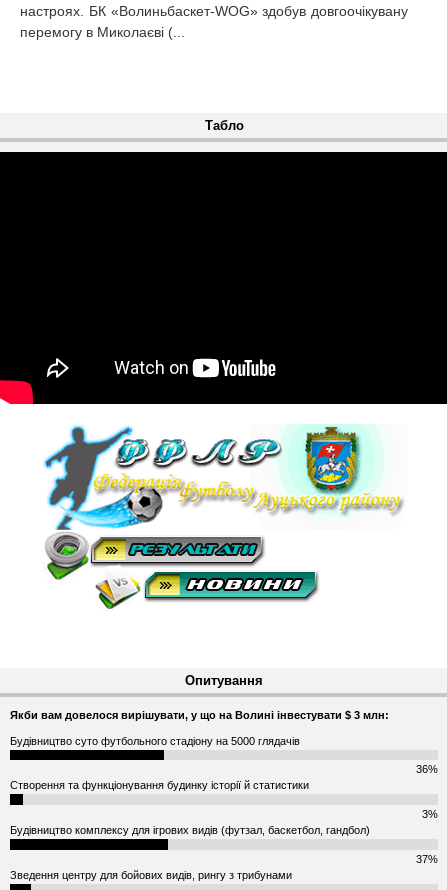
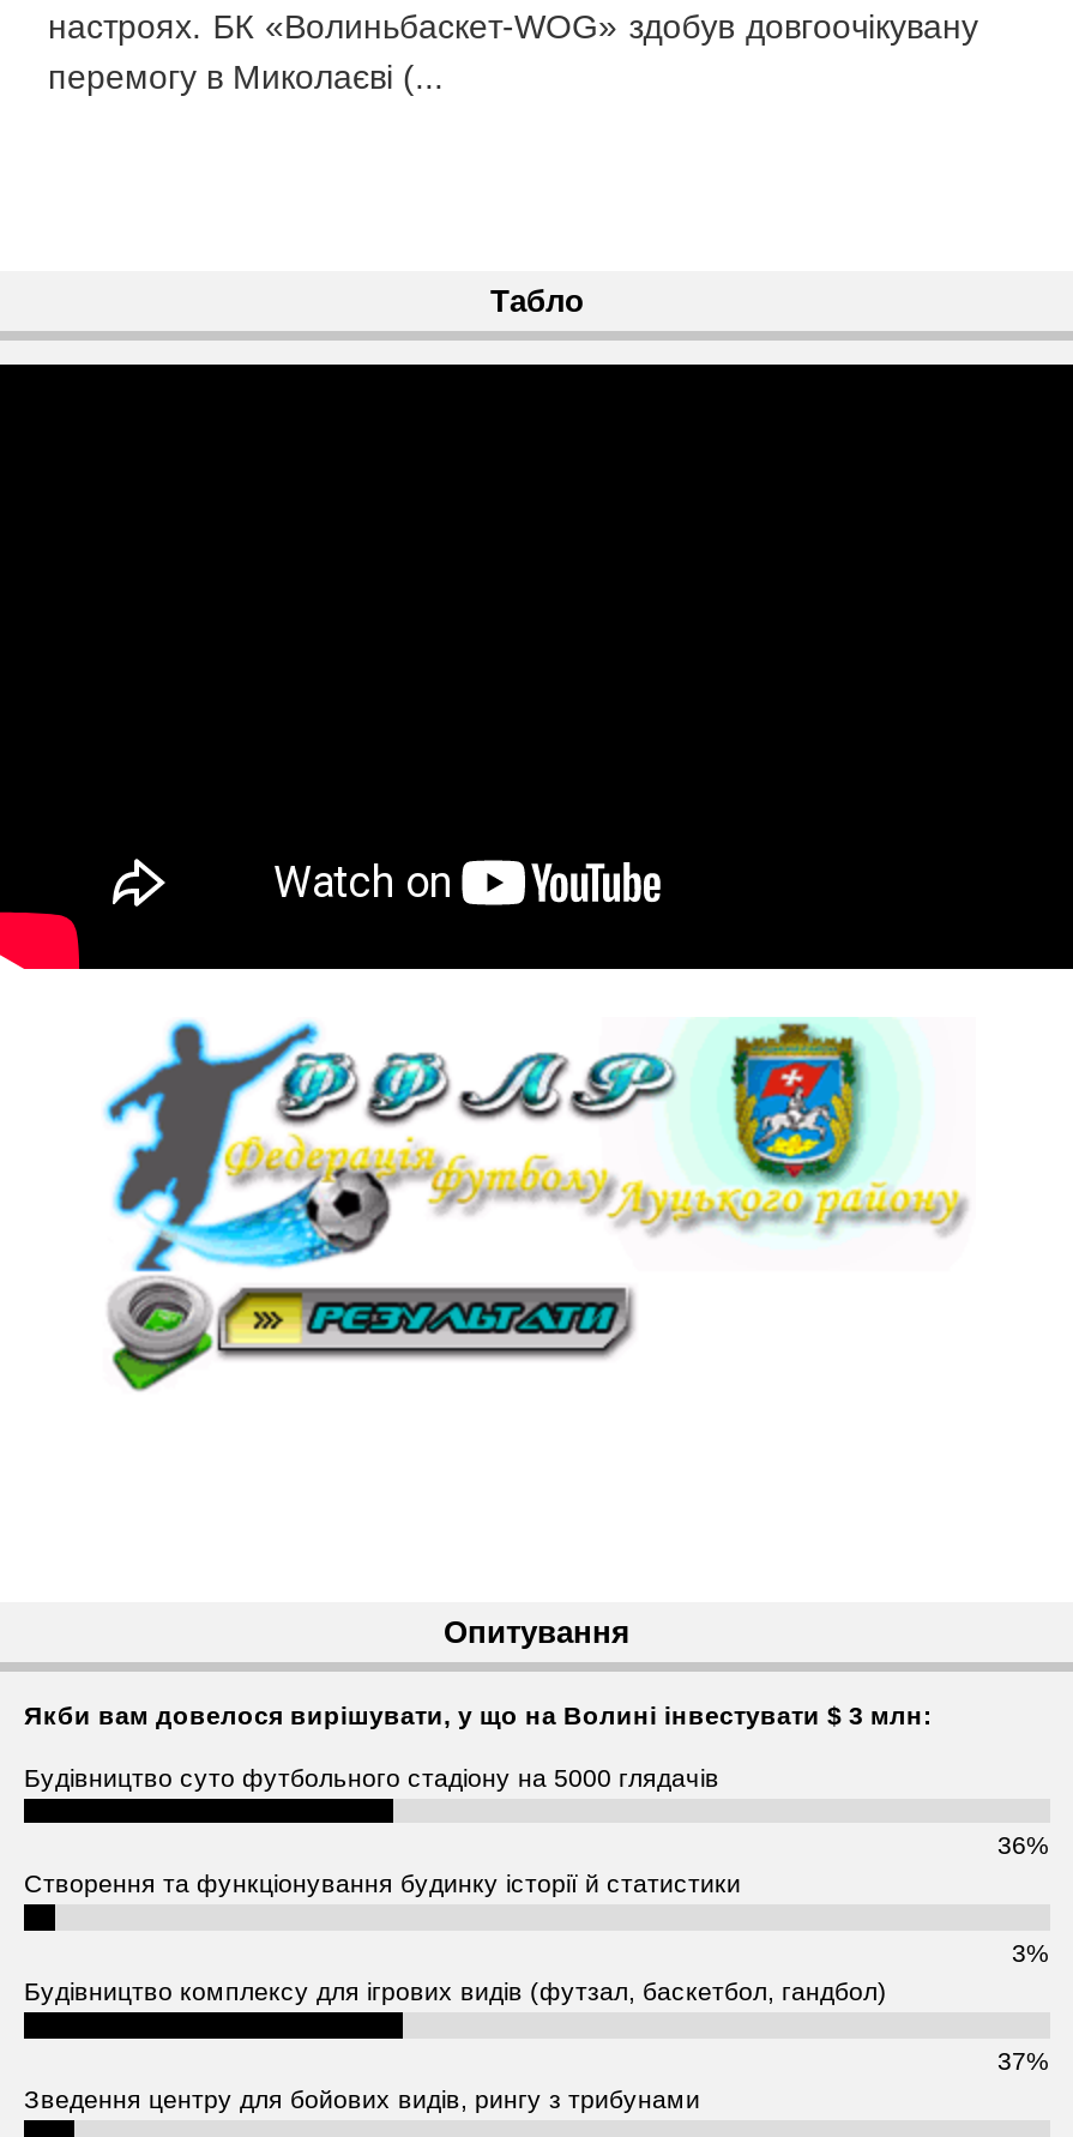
[95,571,319,610] [image] -> none

